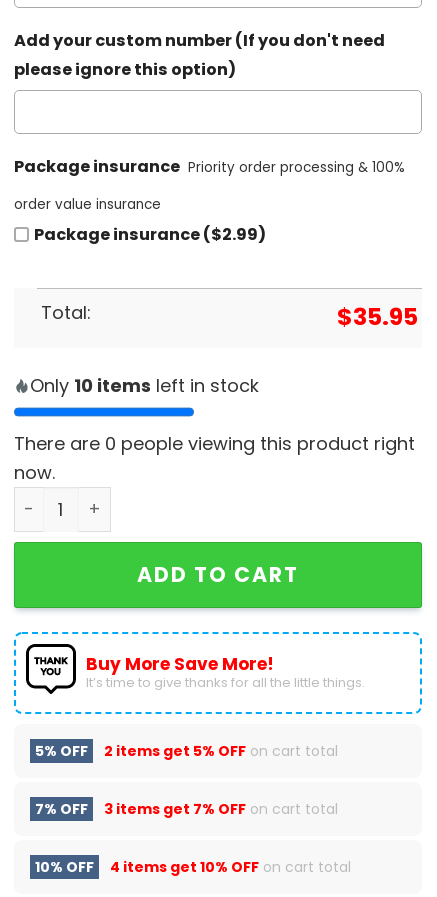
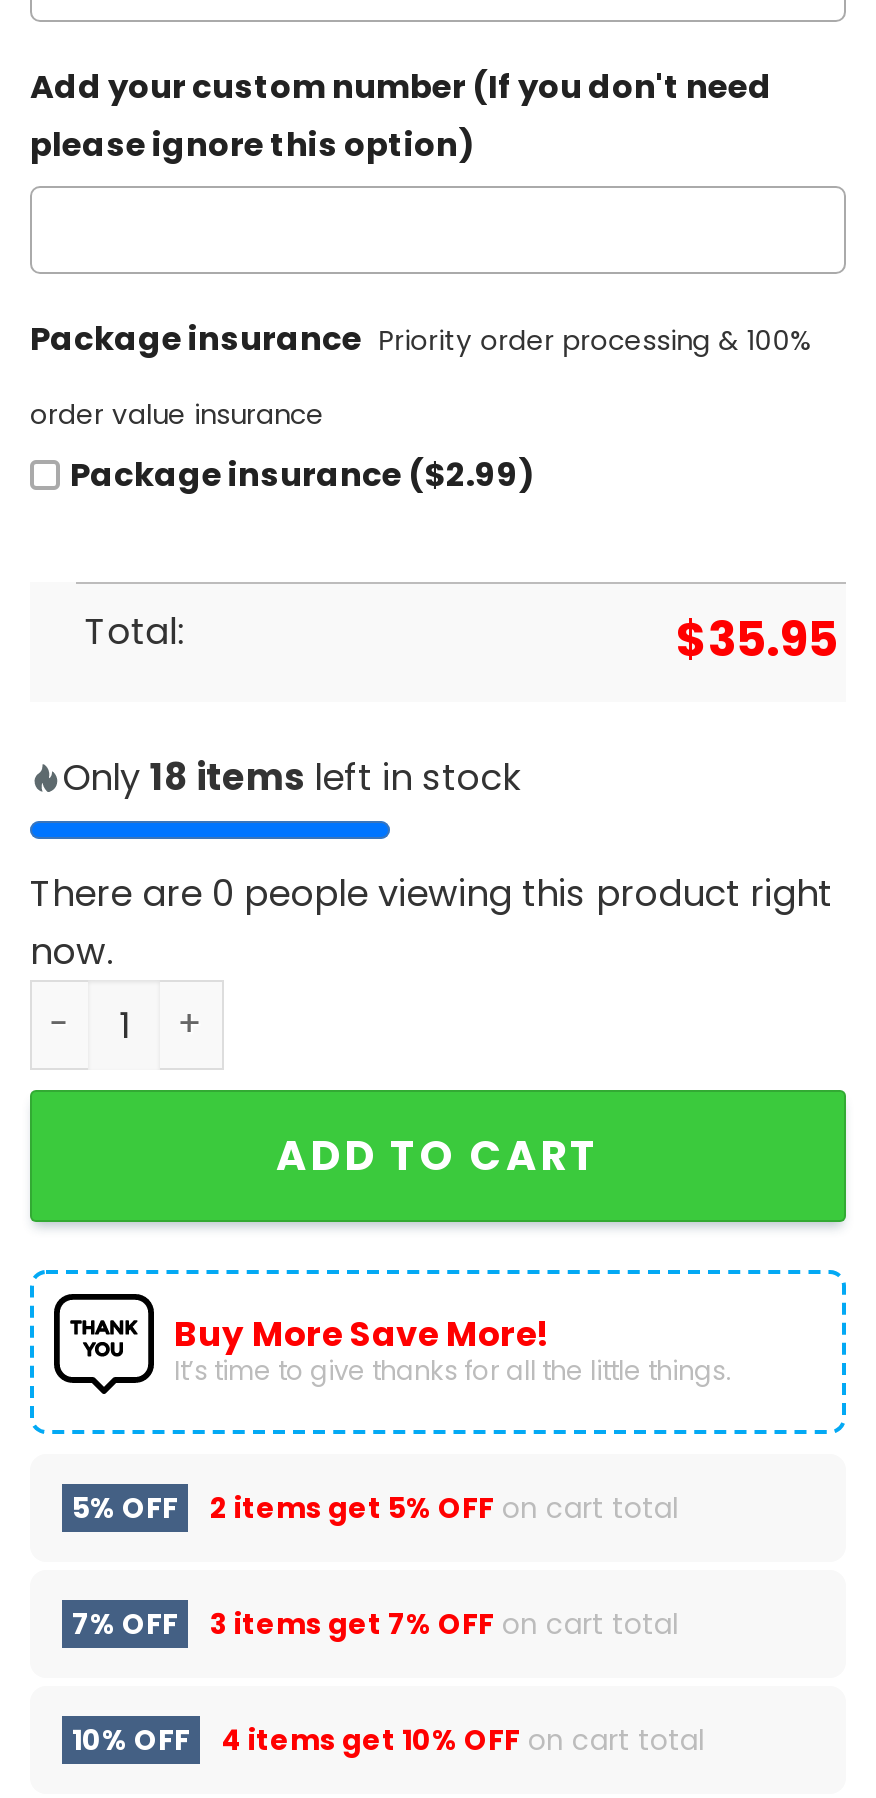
[30,373,259,398] Only 10 items left in stock -> [62,752,520,802] Only 18 items left in stock

